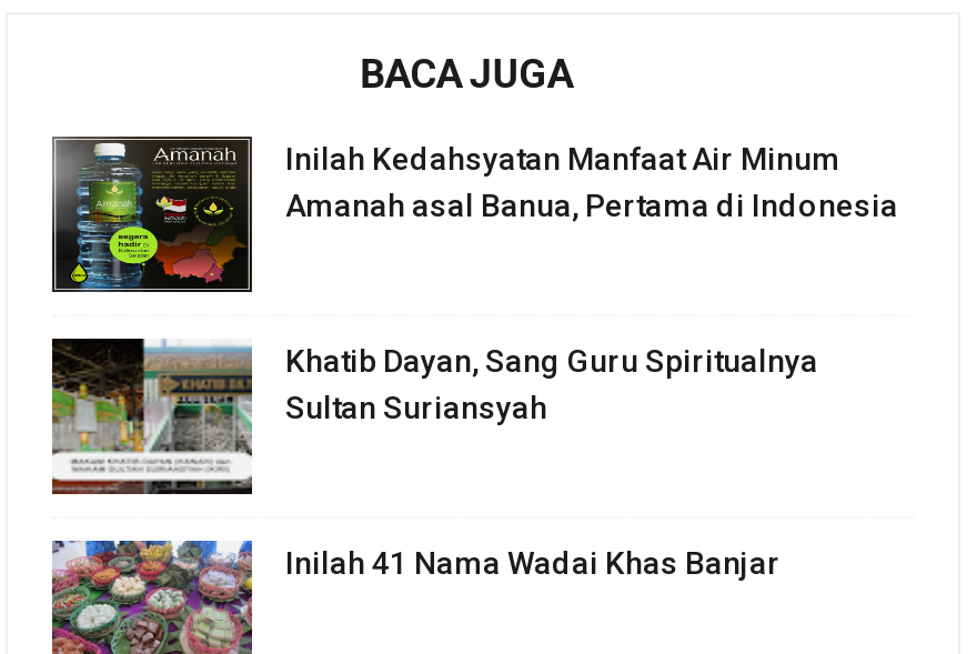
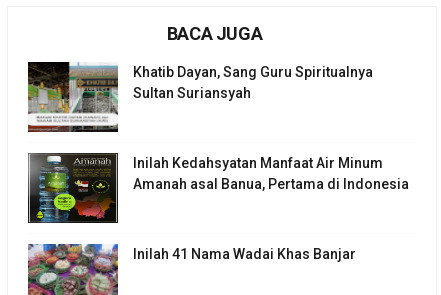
moved [50,134,898,292] -> [27,152,409,223]: [image] | Inilah Kedahsyatan Manfaat Air Minum | Amanah asal Banua, Pertama di Indonesia
moved [48,339,818,496] -> [26,62,373,133]: [image] | Khatib Dayan, Sang Guru Spiritualnya | Sultan Suriansyah

